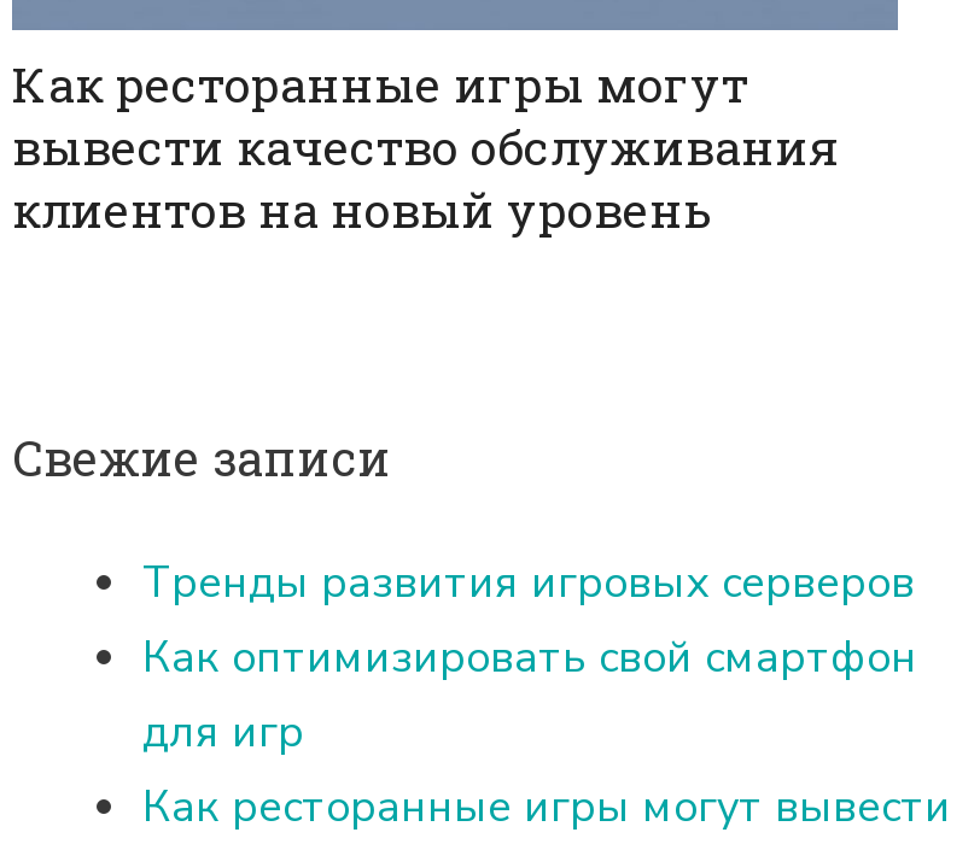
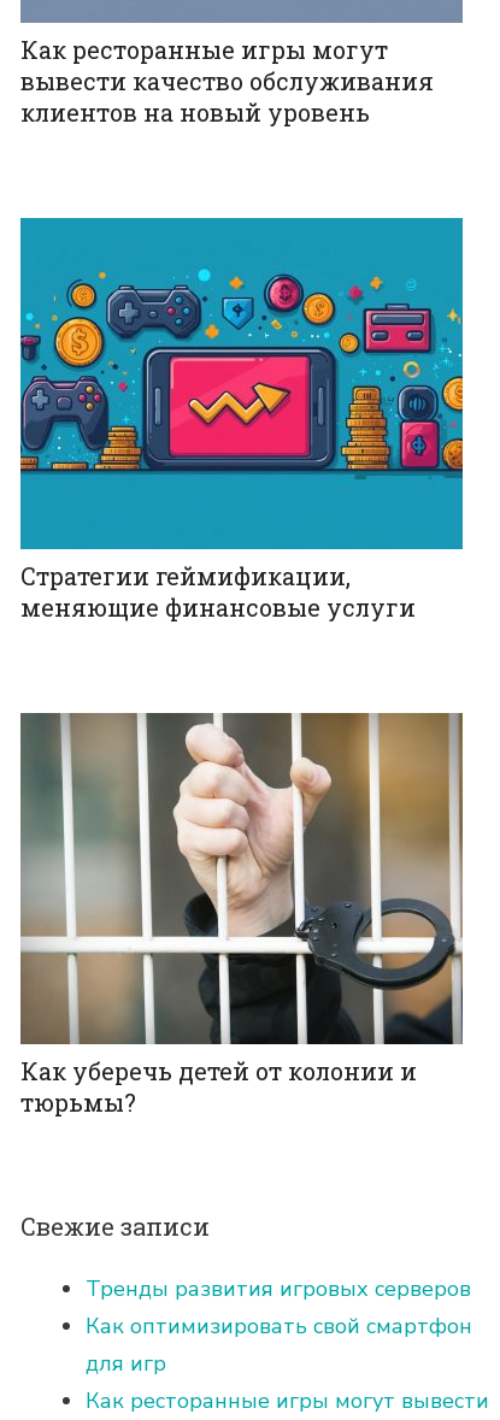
none -> [19,217,464,623] [image] | Стратегии геймификации, | меняющие финансовые услуги
none -> [19,712,464,1118] [image] | Как уберечь детей от колонии и | тюрьмы?

